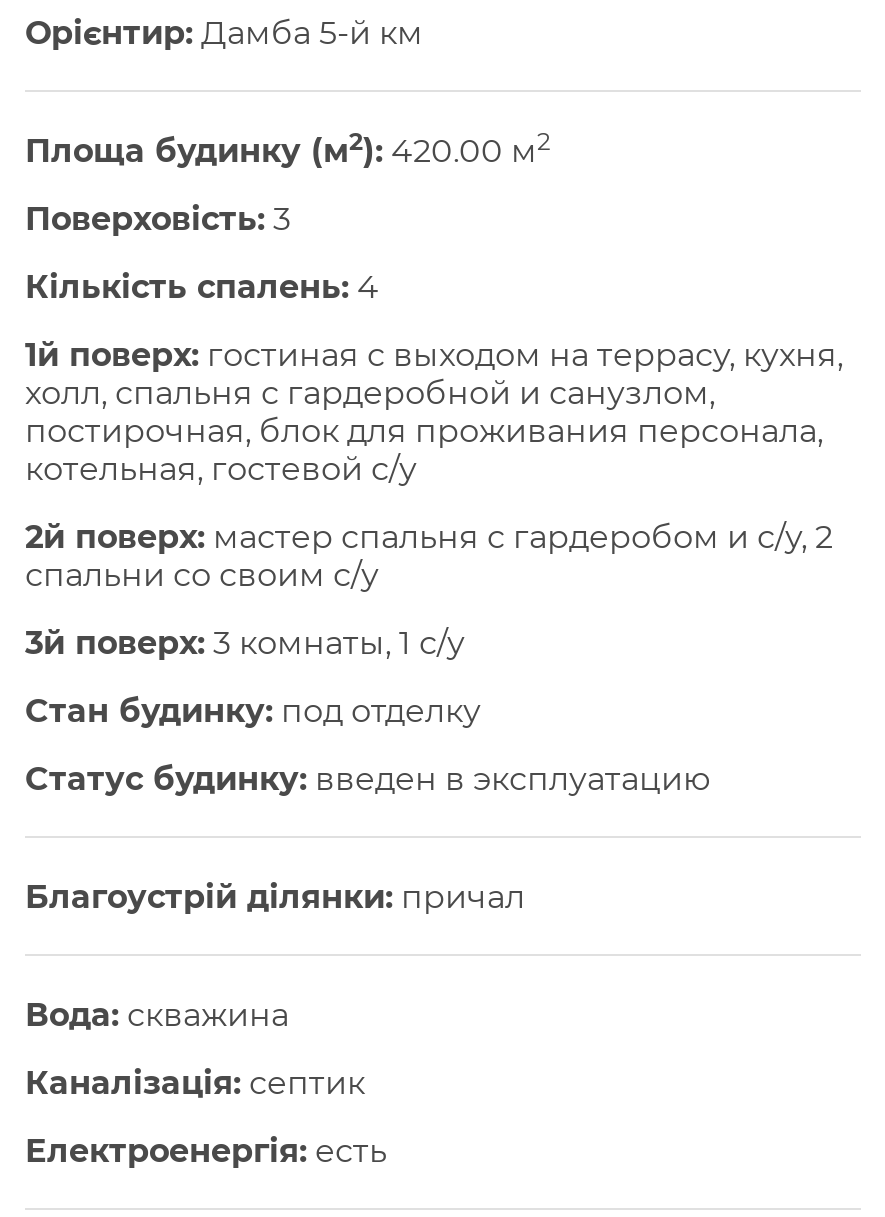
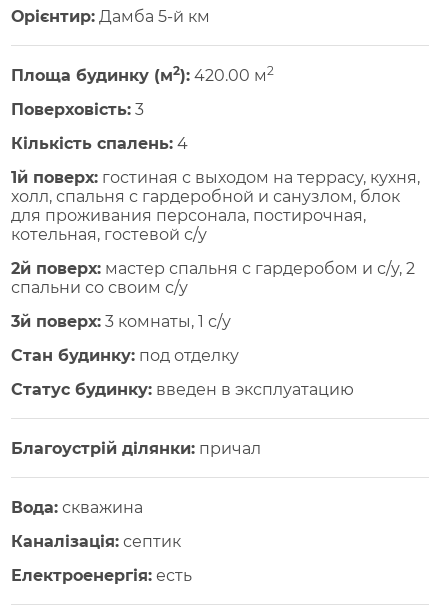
[25,375,823,451] холл, спальня с гардеробной и санузлом, | постирочная, блок для проживания персонала, -> [11,187,400,225] холл, спальня с гардеробной и санузлом, блок | для проживания персонала, постирочная,

